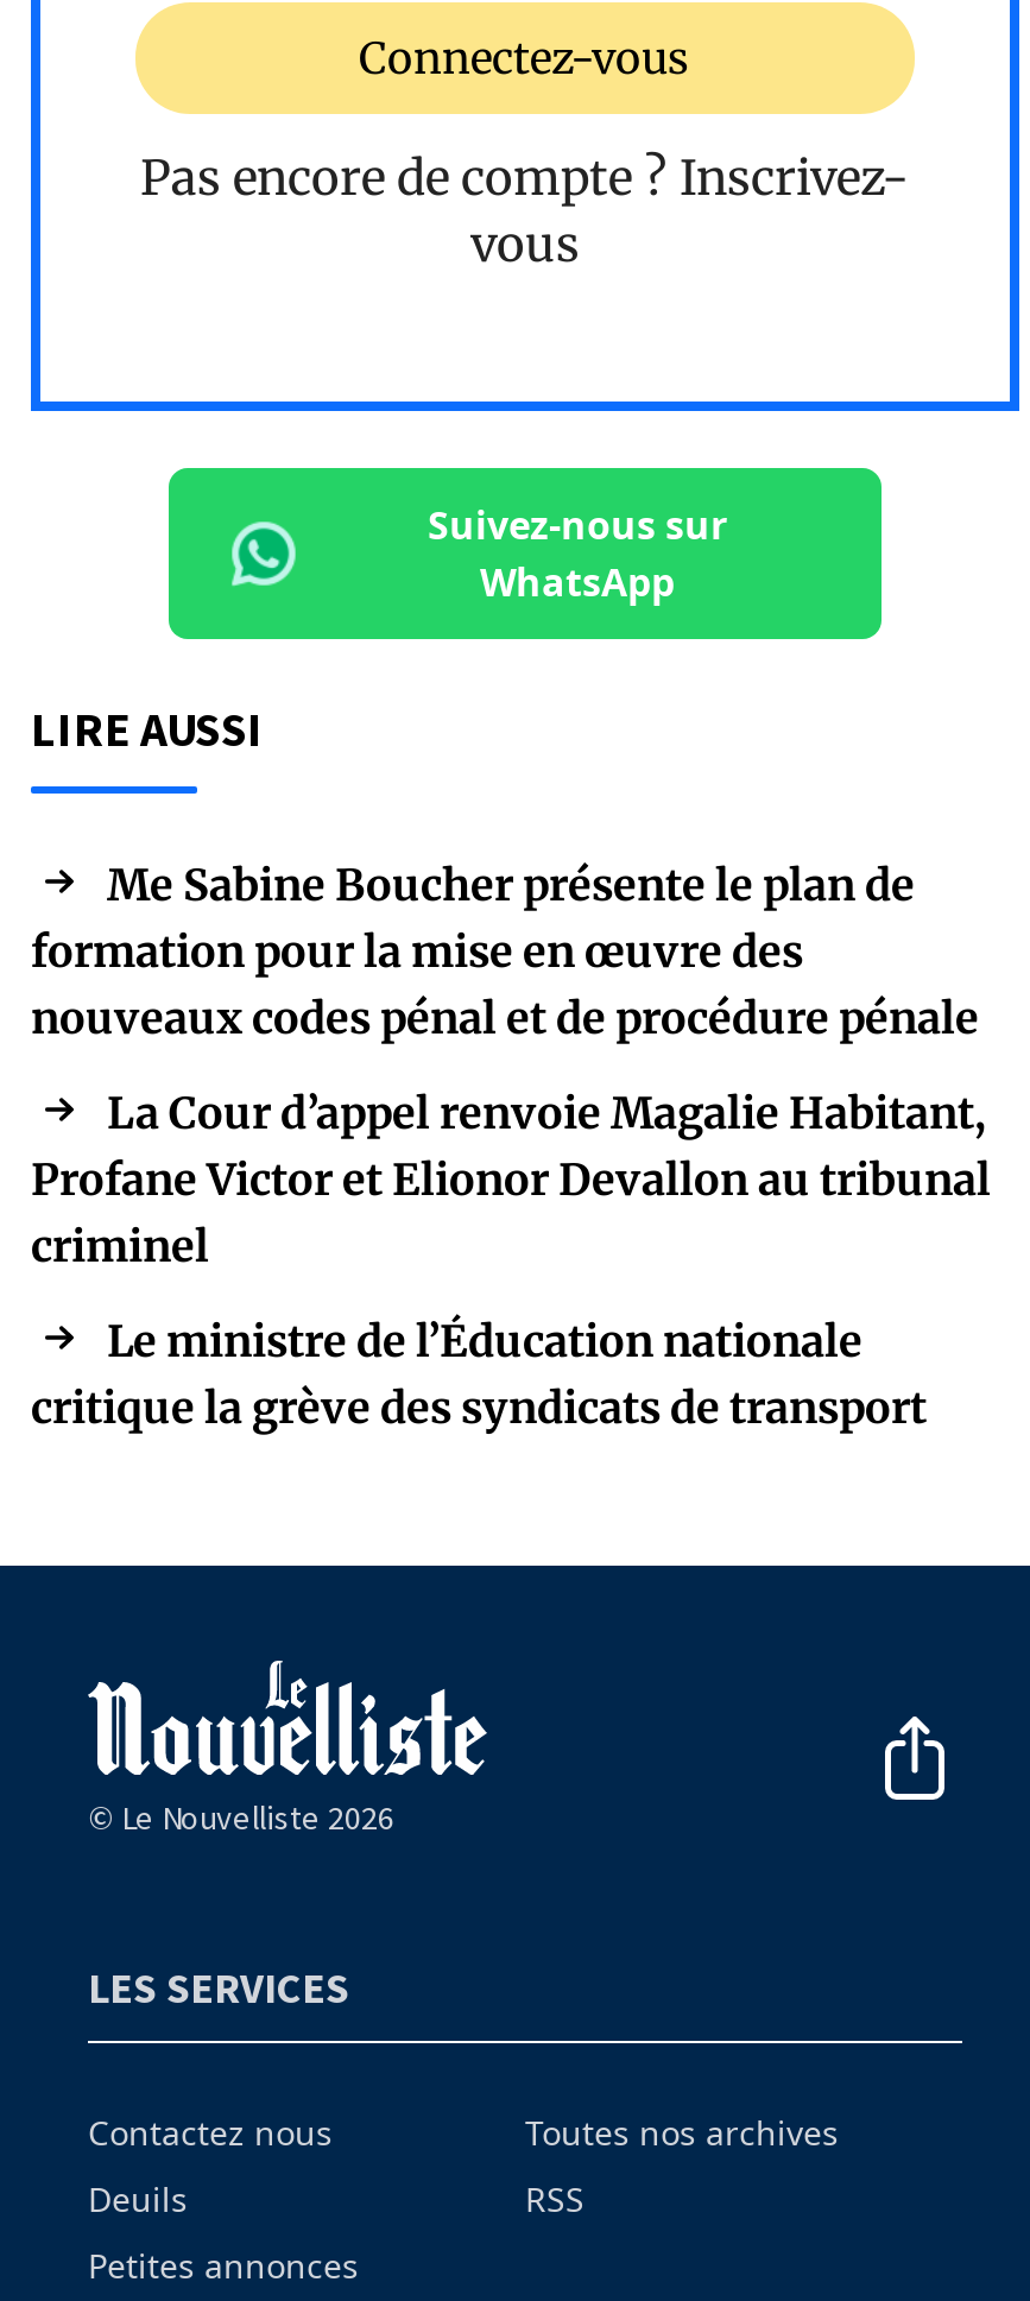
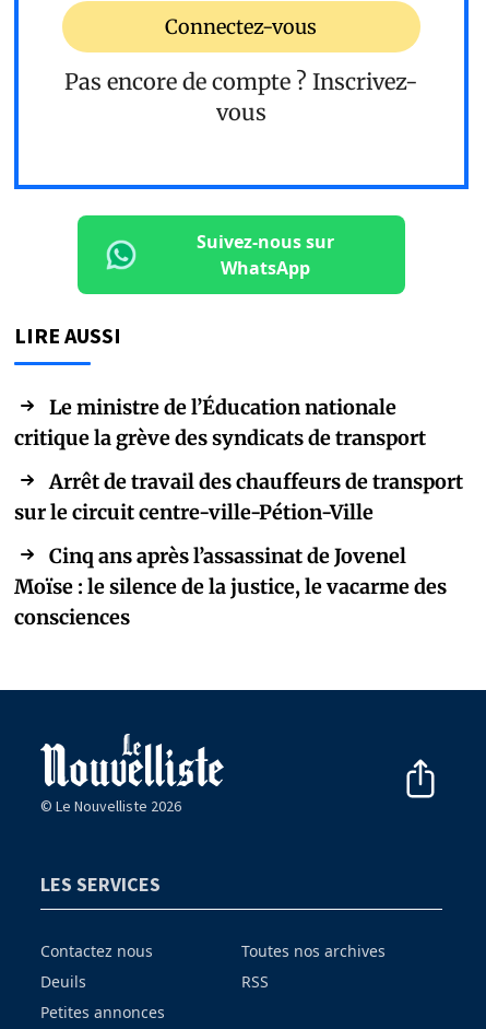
[31,856,991,1272] Me Sabine Boucher présente le plan de | formation pour la mise en œuvre des | nouveaux codes pénal et de procédure pénale | La Cour d’appel renvoie Magalie Habitant, | Profane Victor et Elionor Devallon au tribunal | criminel -> none
moved [31,1313,927,1434] -> [14,394,426,450]: Le ministre de l’Éducation nationale | critique la grève des syndicats de transport
none -> [14,469,463,629] Arrêt de travail des chauffeurs de transport | sur le circuit centre-ville-Pétion-Ville | Cinq ans après l’assassinat de Jovenel | Moïse : le silence de la justice, le vacarme des | consciences

